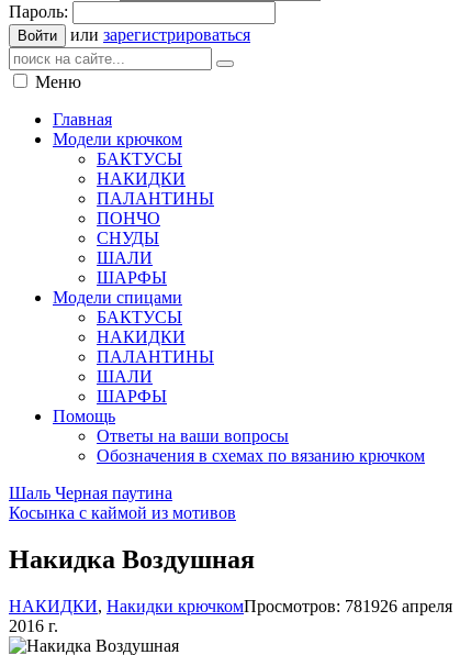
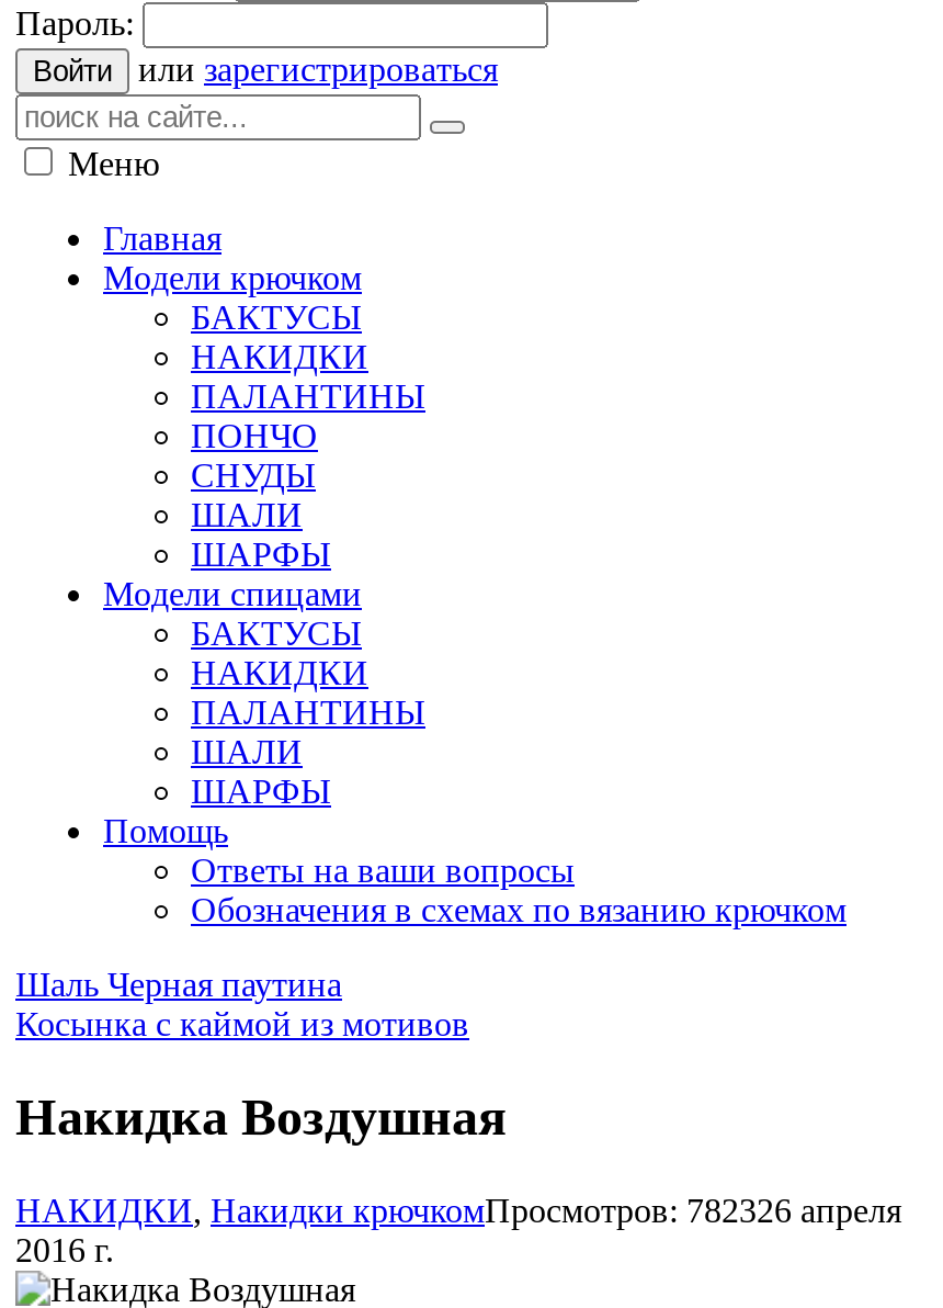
[9,597,452,615] НАКИДКИ, Накидки крючкомПросмотров: 781926 апреля -> [15,1191,901,1229] НАКИДКИ, Накидки крючкомПросмотров: 782326 апреля

